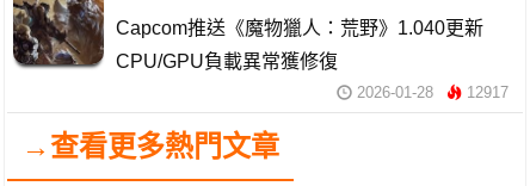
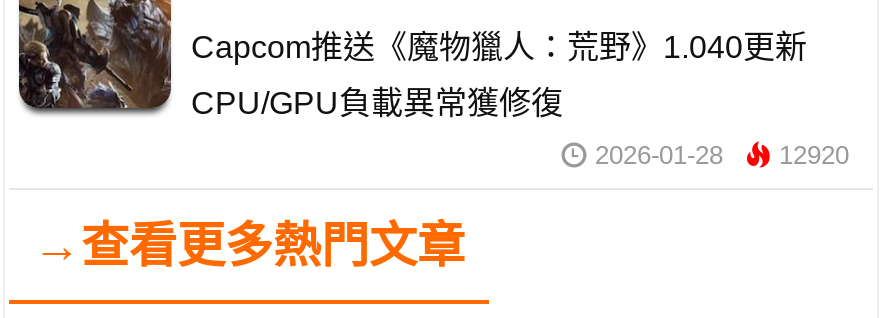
[357,84,509,102] 2026-01-28 12917 -> [595,141,849,171] 2026-01-28 12920

